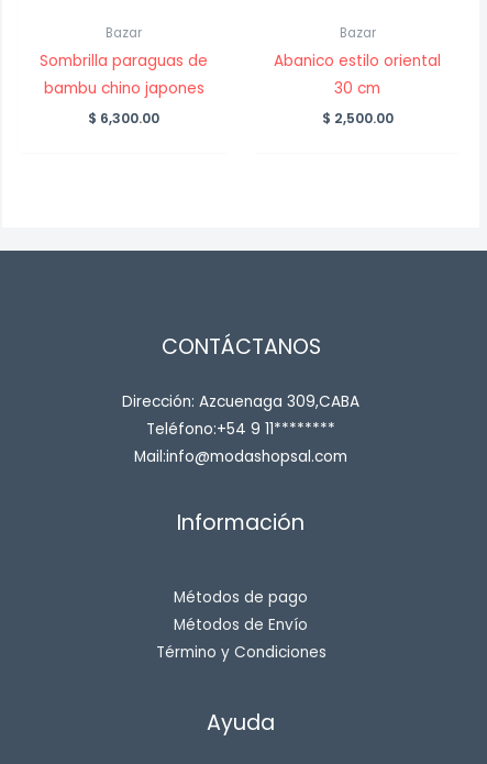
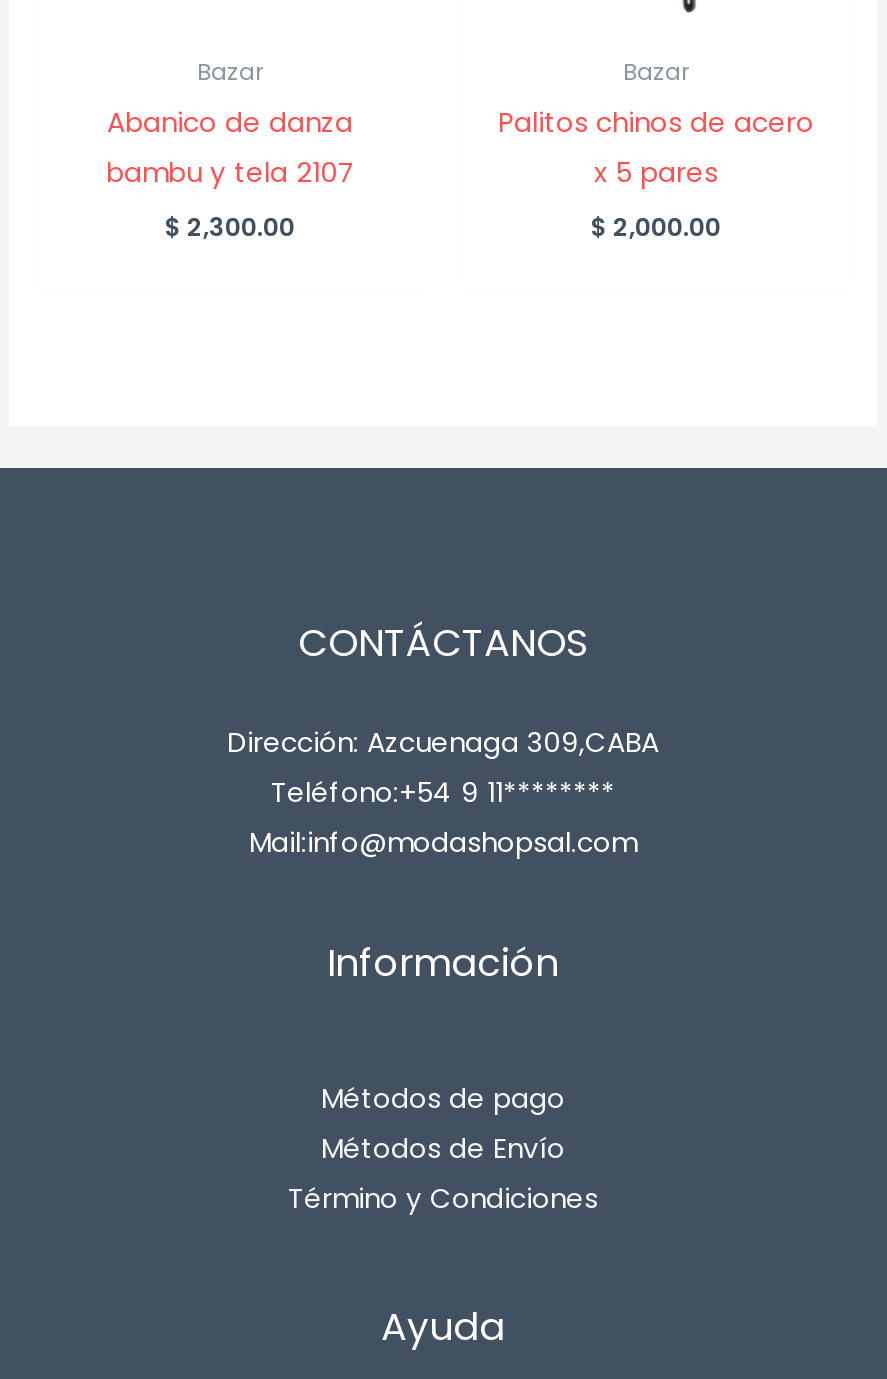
[40,51,208,99] Sombrilla paraguas de | bambu chino japones -> [106,105,354,193] Abanico de danza | bambu y tela 2107
[274,51,441,99] Abanico estilo oriental | 30 cm -> [498,105,814,193] Palitos chinos de acero | x 5 pares
[88,109,159,128] $6,300.00 -> [165,211,295,245] $2,300.00
[322,109,394,128] $2,500.00 -> [591,211,721,245] $2,000.00

